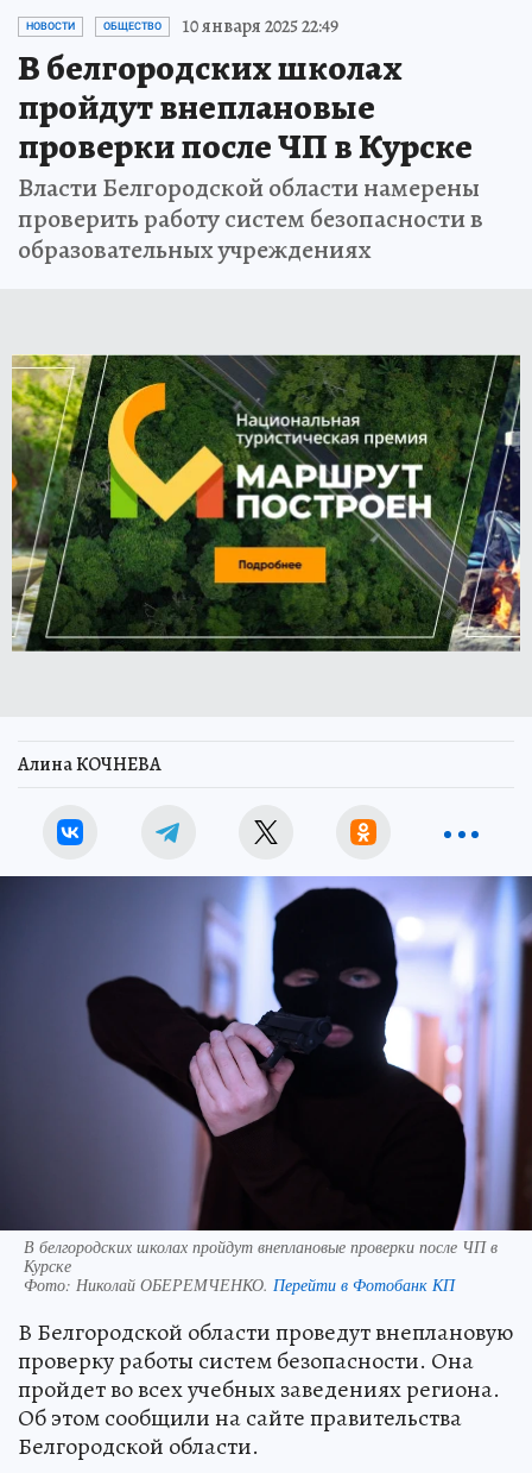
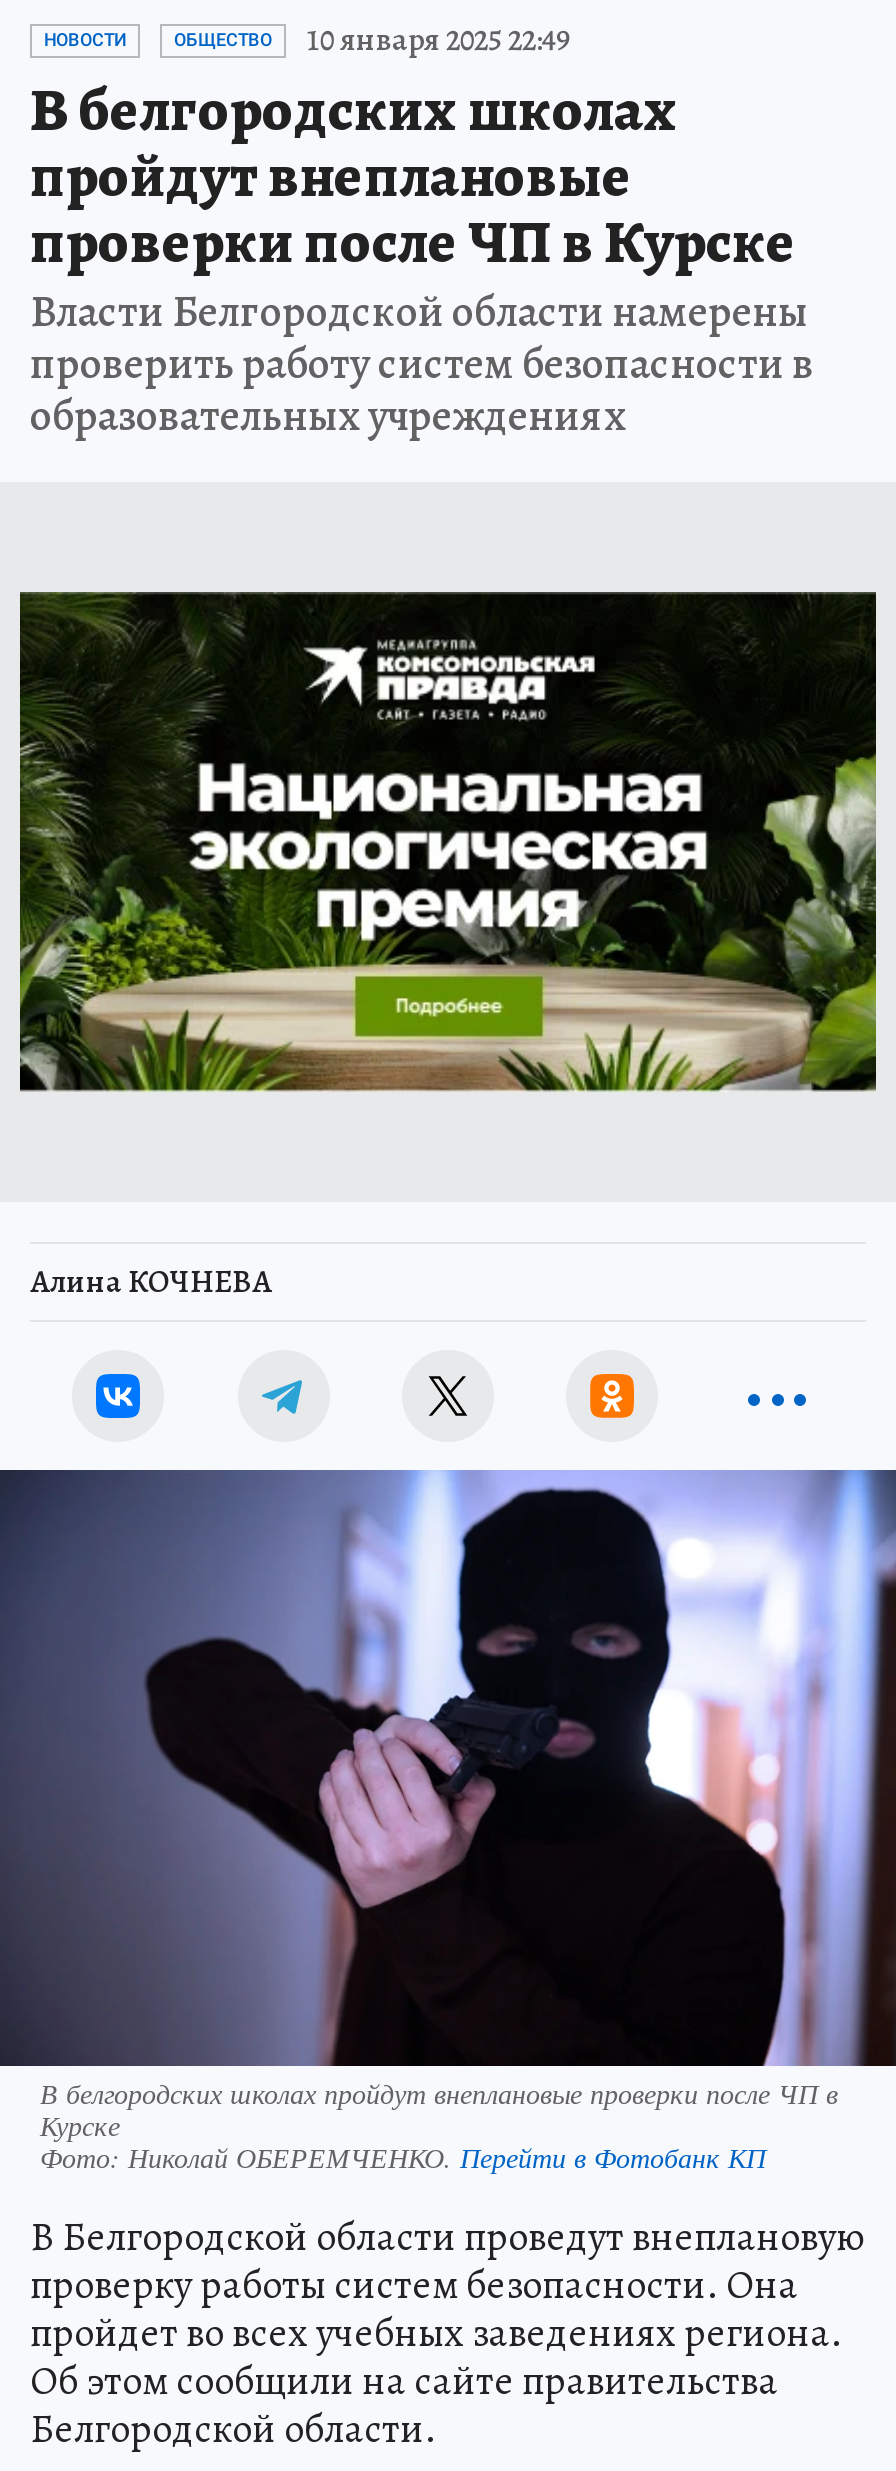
[11,354,521,653] [image] -> [18,590,878,1092] [image]

